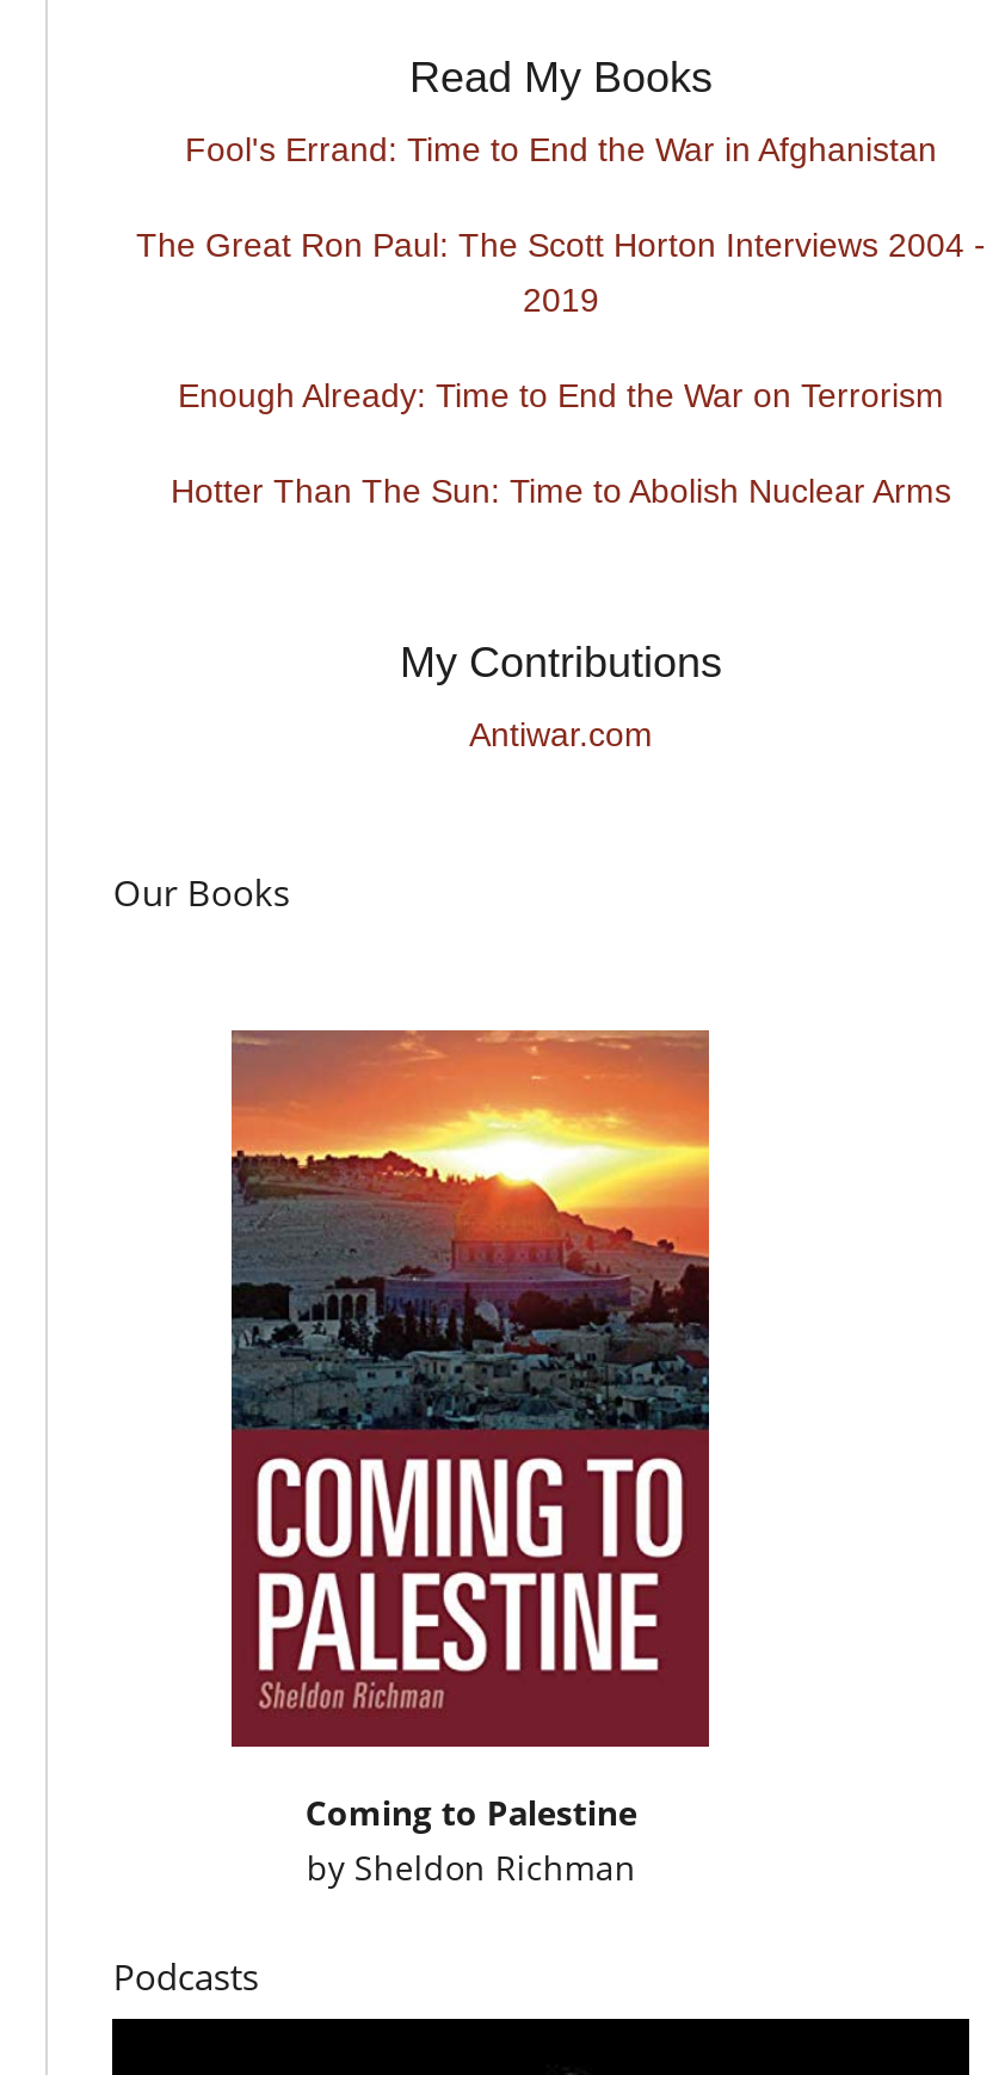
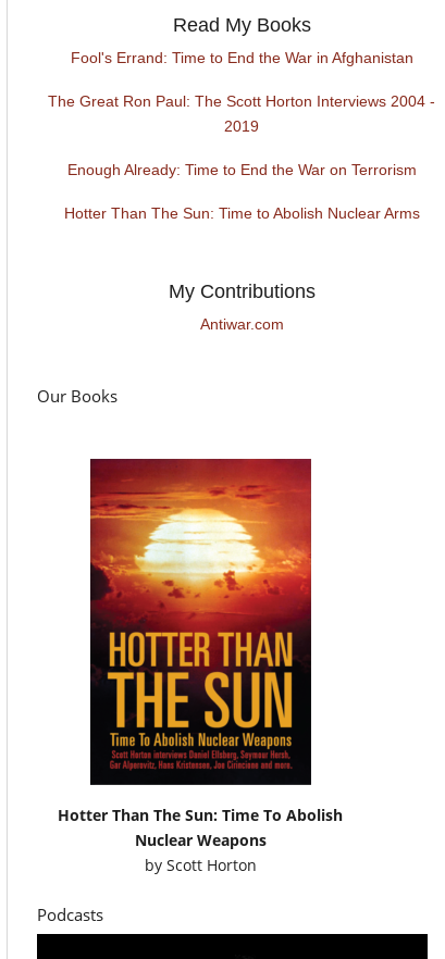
[229,1028,714,1889] [image] | Coming to Palestine | by Sheldon Richman -> [58,458,343,875] [image] | Hotter Than The Sun: Time To Abolish | Nuclear Weapons | by Scott Horton

